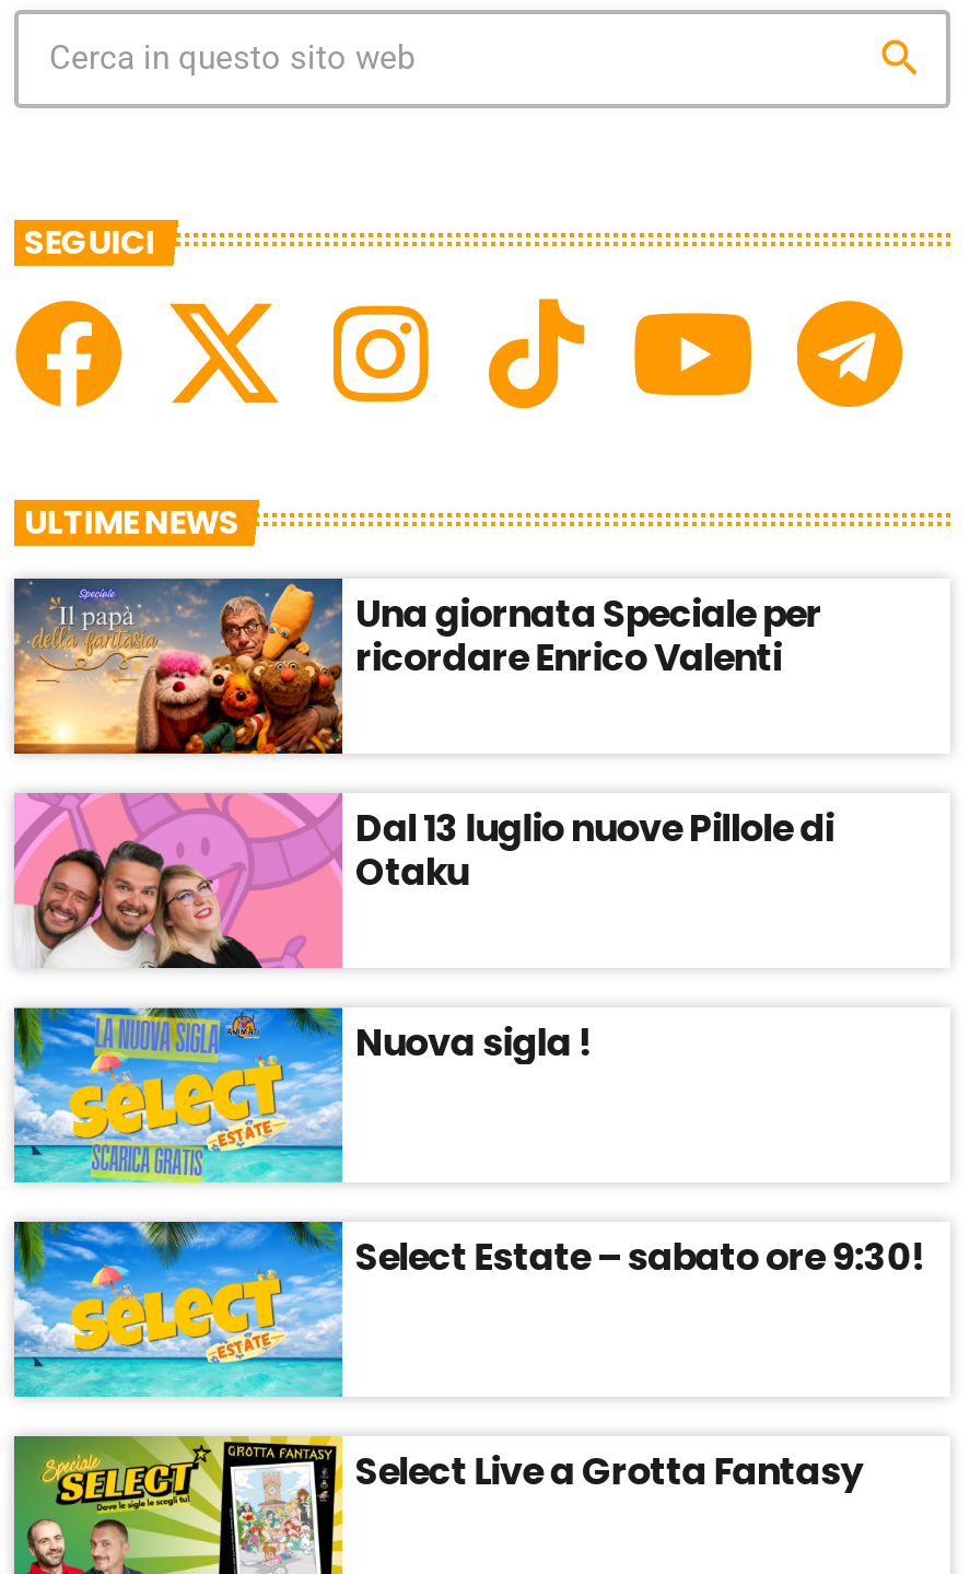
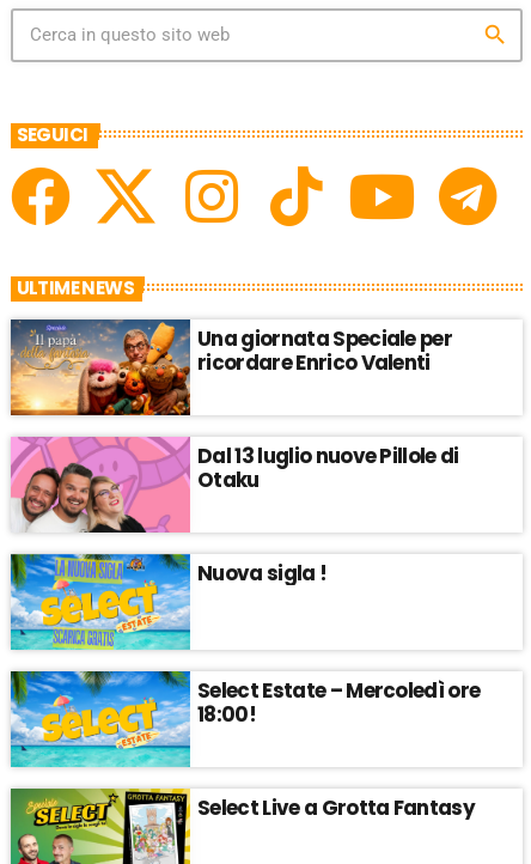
[355,1229,925,1282] Select Estate – sabato ore 9:30! -> [197,676,480,728] Select Estate – Mercoledì ore | 18:00!

